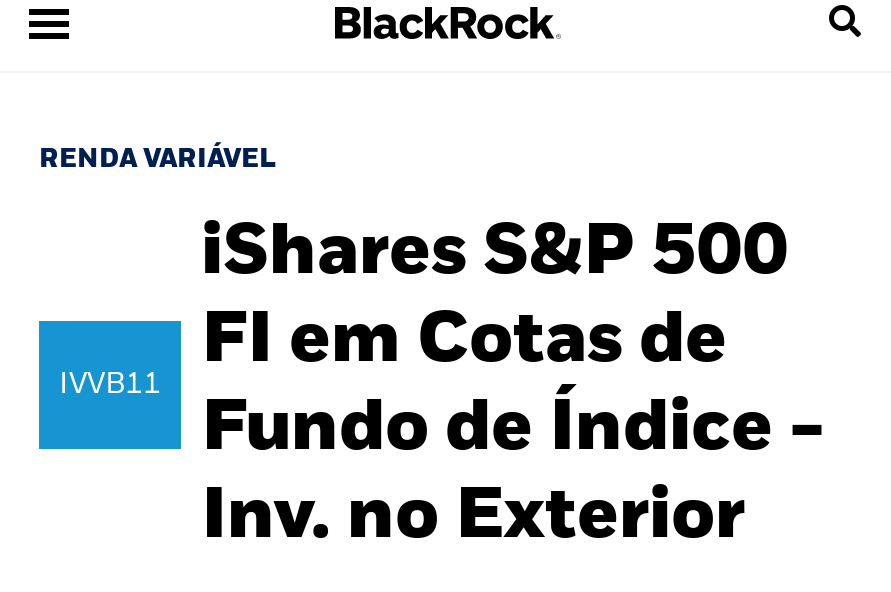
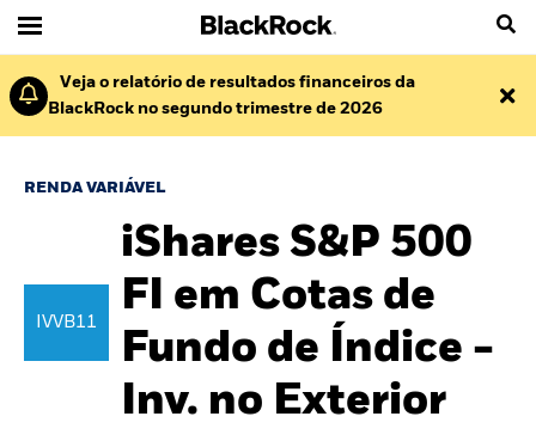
none -> [4,54,532,137] [image] | Veja o relatório de resultados financeiros da | BlackRock no segundo trimestre de 2026

